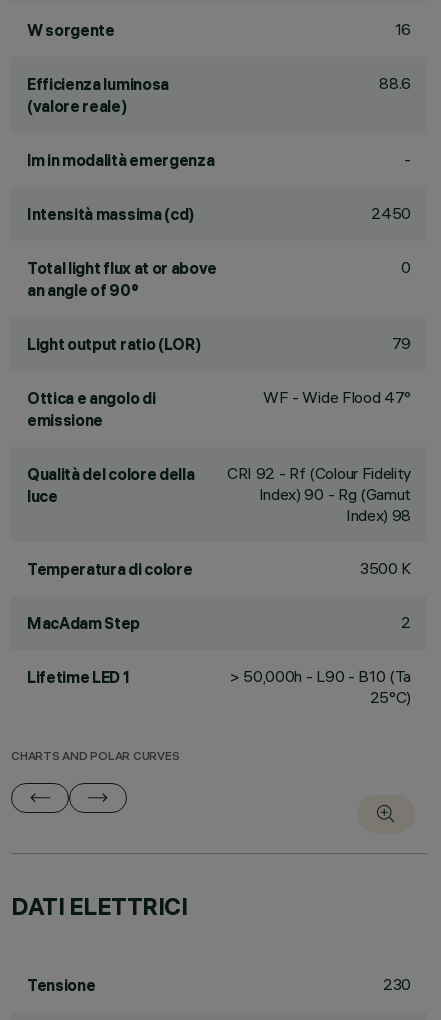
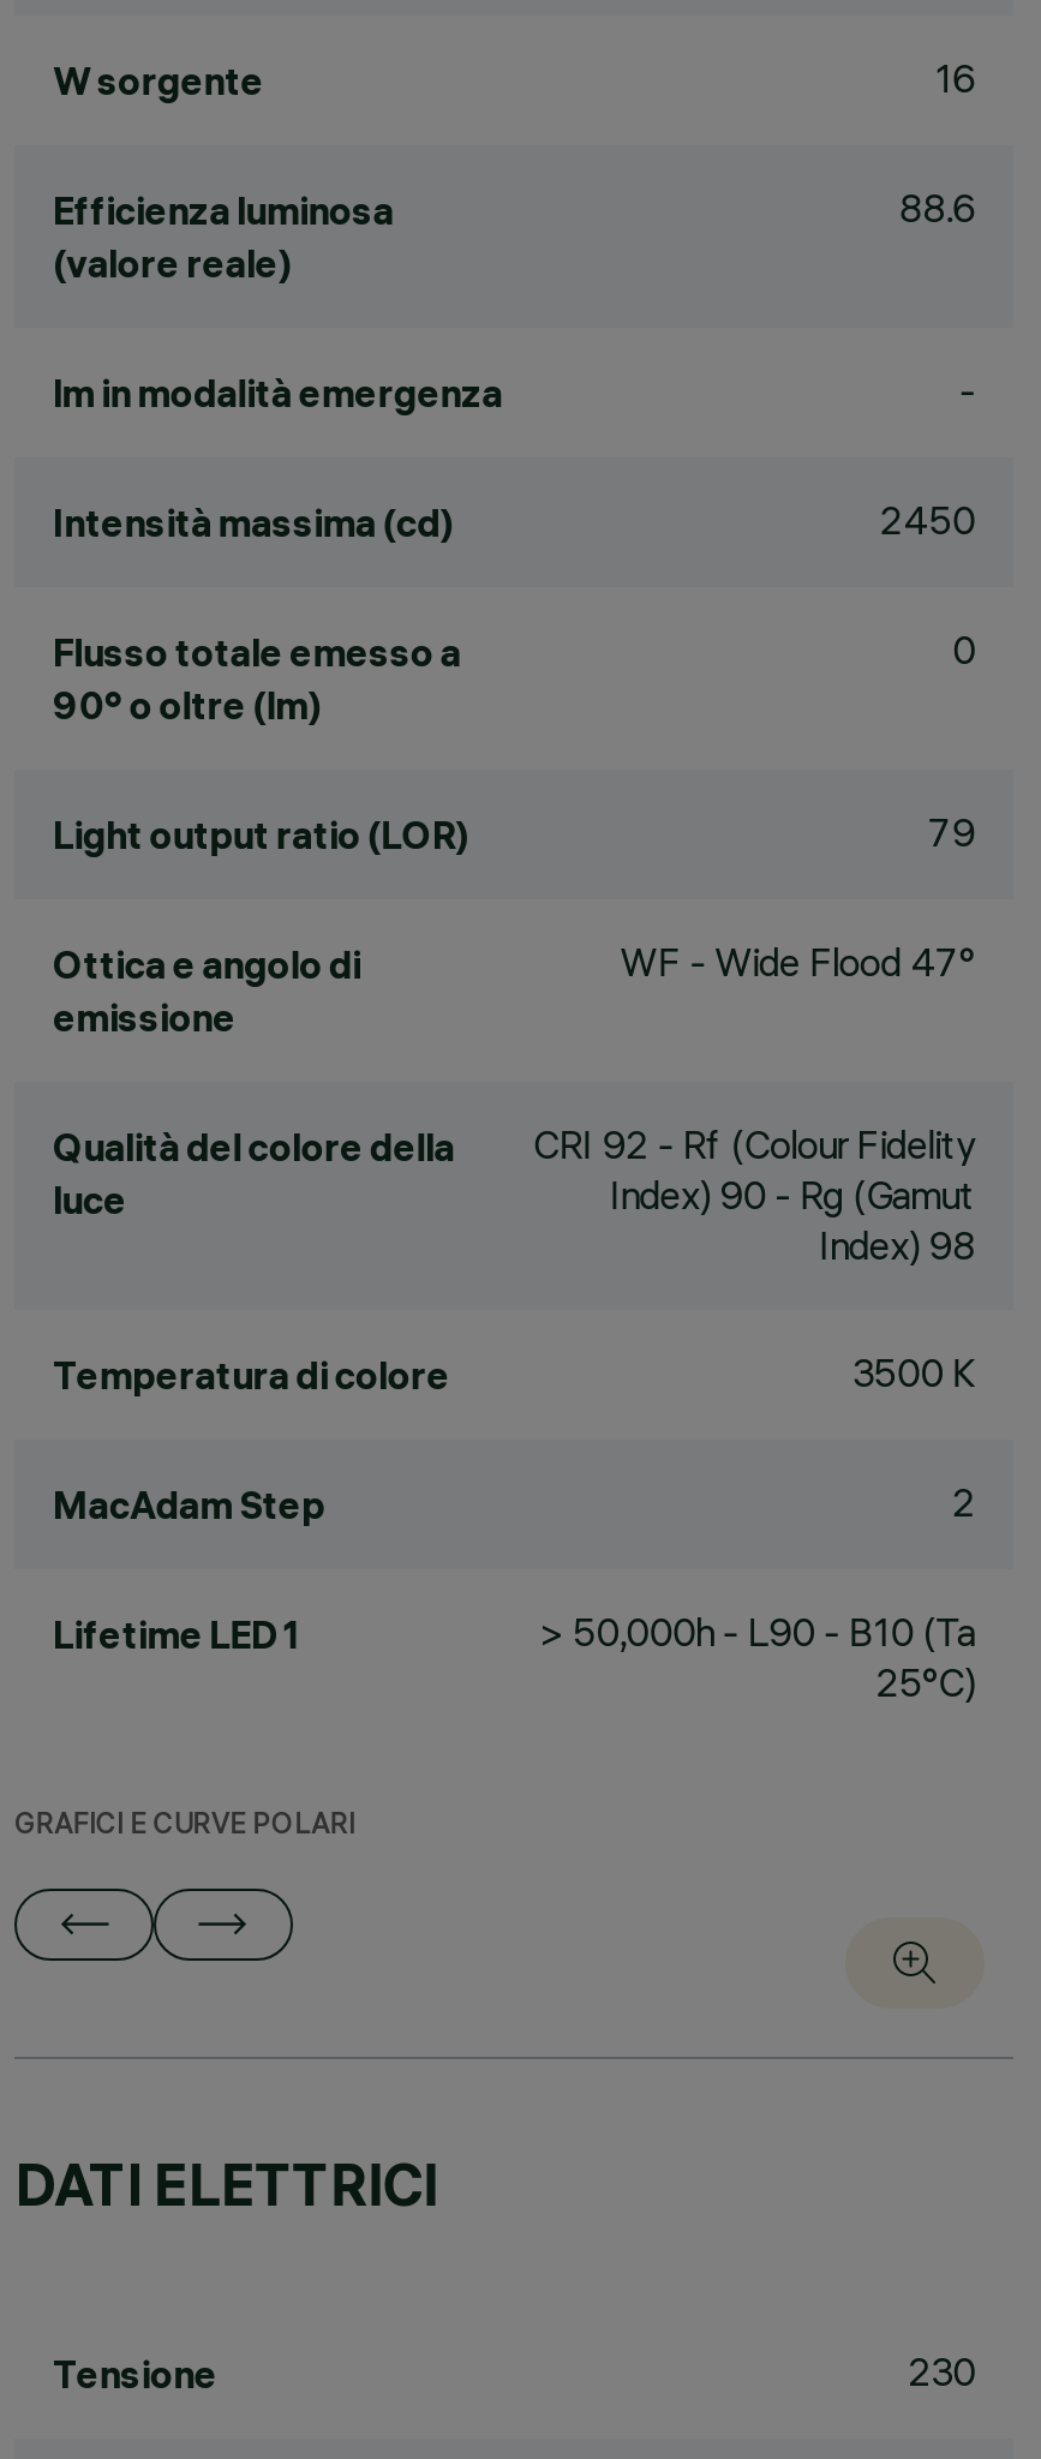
[27,258,217,300] Total light flux at or above | an angle of 90° -> [53,628,461,729] Flusso totale emesso a | 90° o oltre (lm)
[11,751,179,764] CHARTS AND POLAR CURVES -> [14,1812,355,1843] GRAFICI E CURVE POLARI

